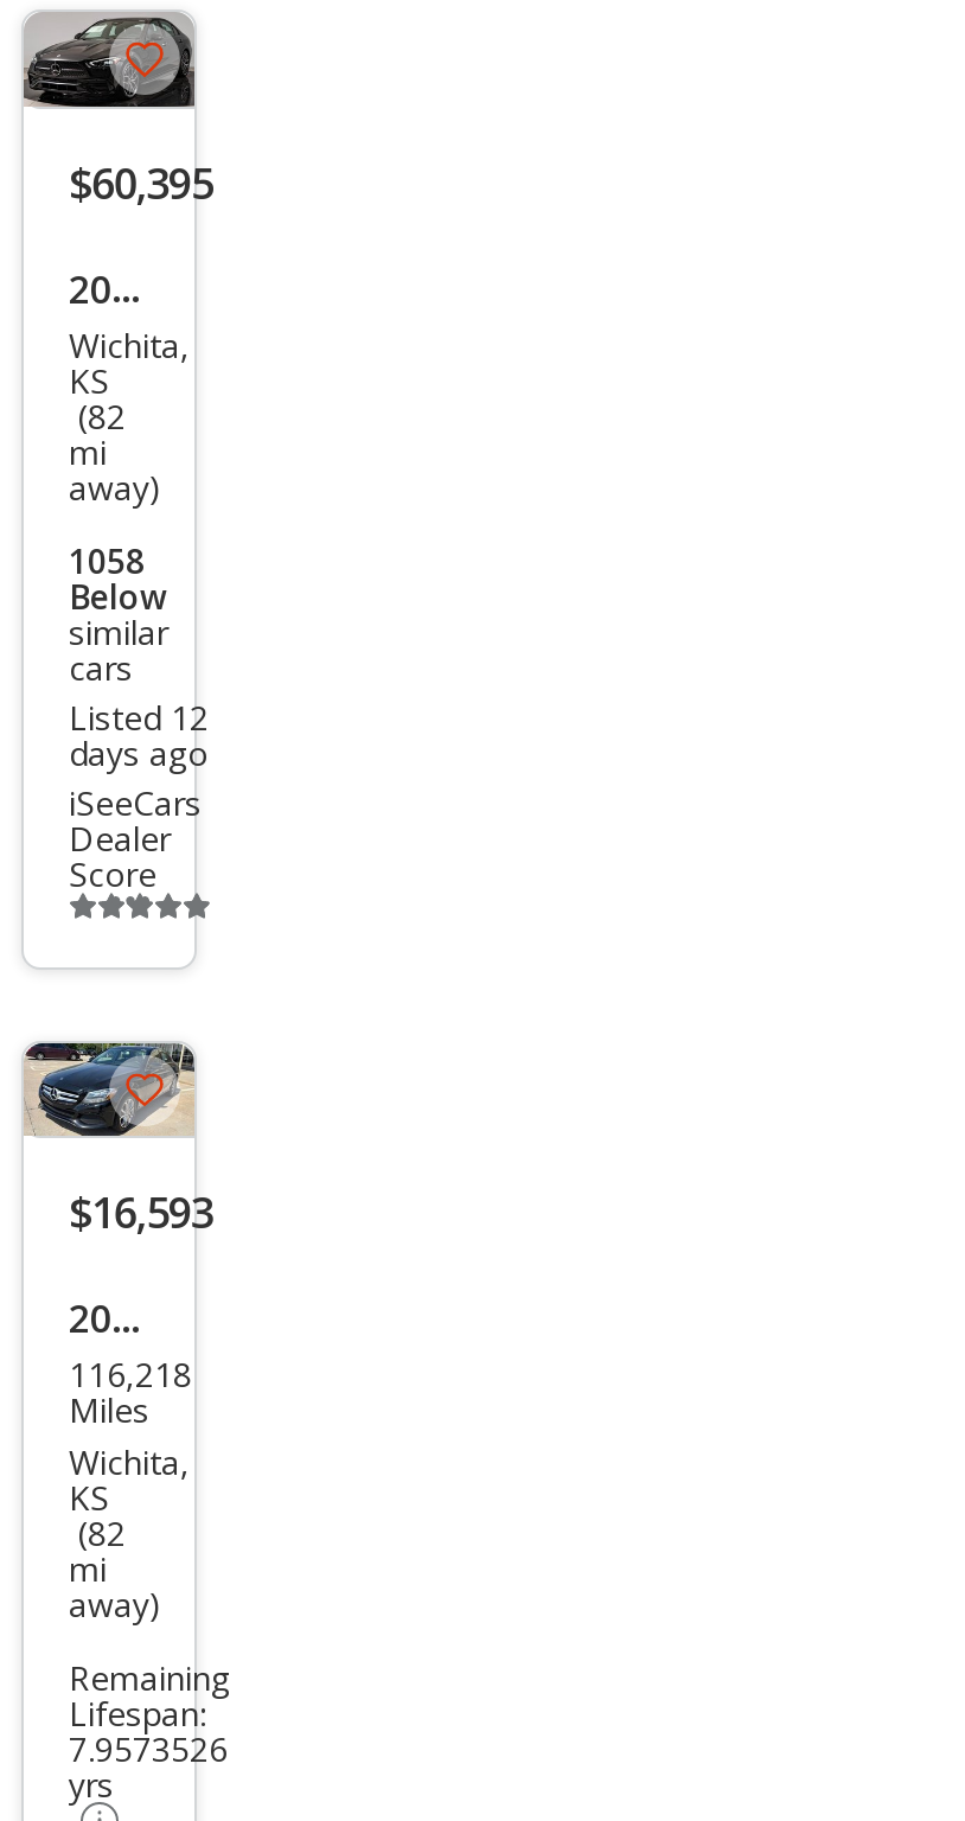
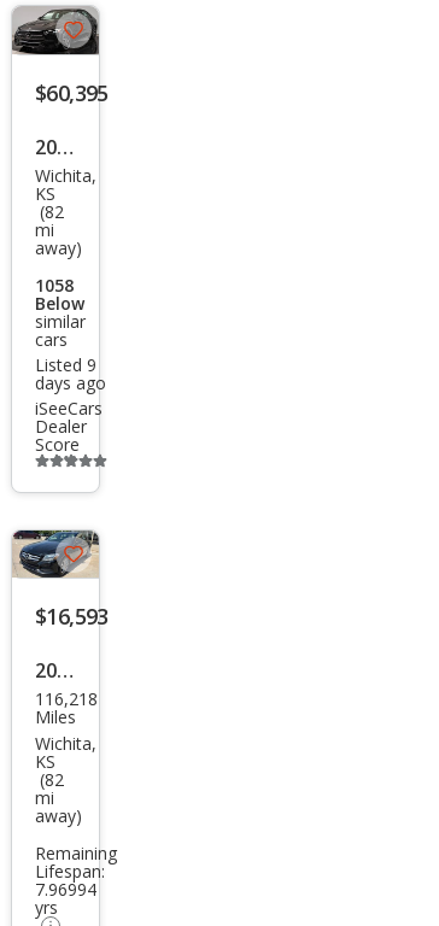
[69,694,209,739] Listed 12 -> [35,353,96,376] Listed 9
[69,1727,228,1772] 7.9573526 -> [35,878,96,901] 7.96994

